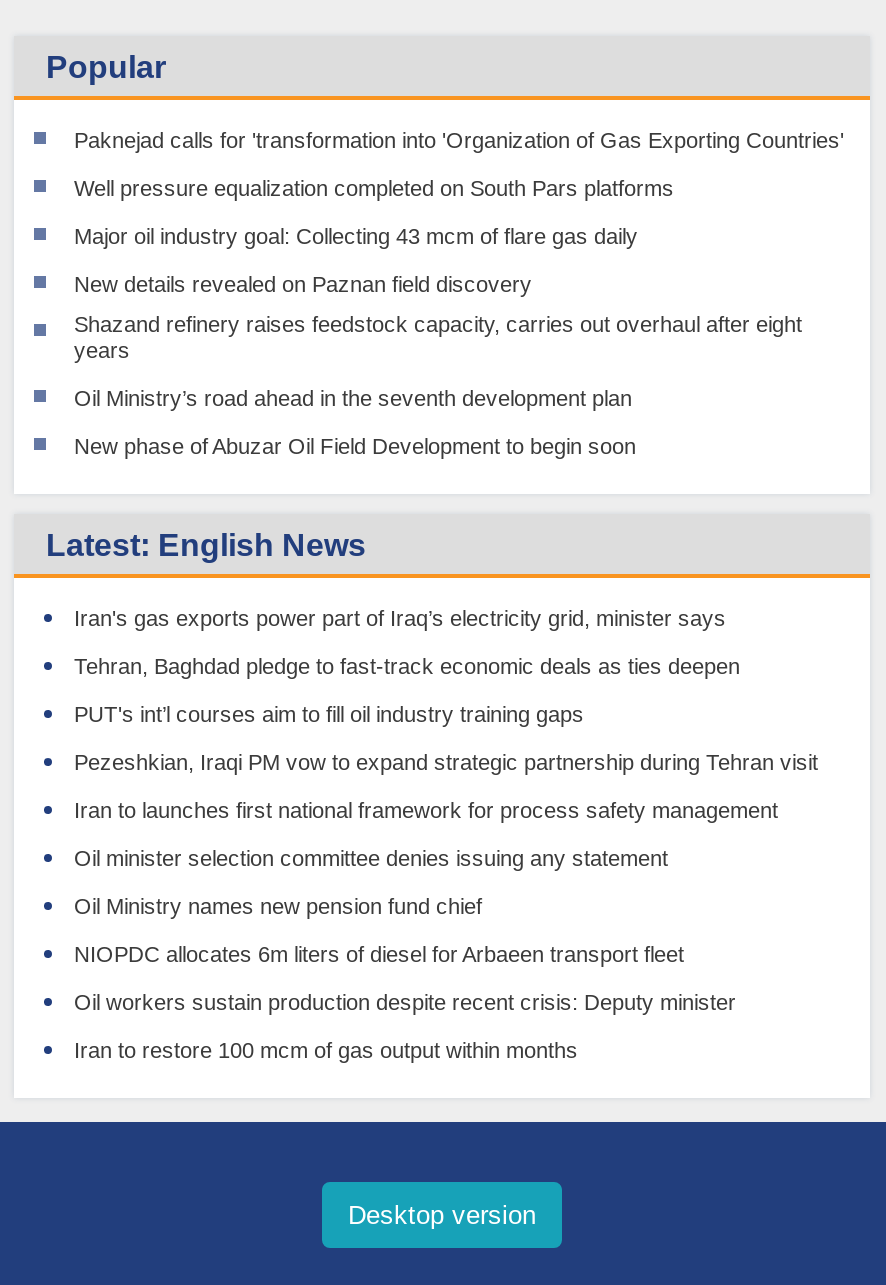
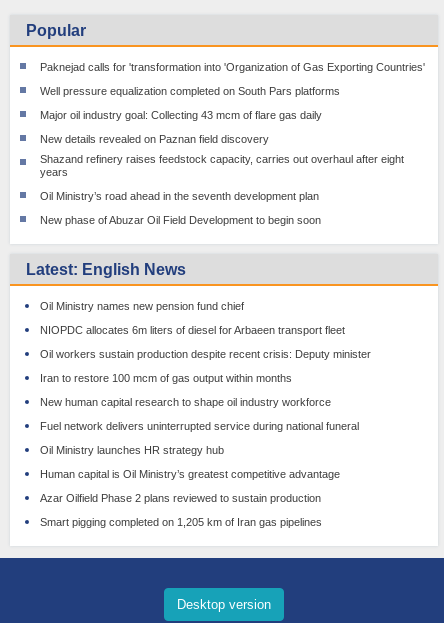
[74,606,818,870] Iran's gas exports power part of Iraq’s electricity grid, minister says | Tehran, Baghdad pledge to fast-track economic deals as ties deepen | PUT's int’l courses aim to fill oil industry training gaps | Pezeshkian, Iraqi PM vow to expand strategic partnership during Tehran visit | Iran to launches first national framework for process safety management | Oil minister selection committee denies issuing any statement -> none
moved [74,894,736,1062] -> [40,300,371,384]: Oil Ministry names new pension fund chief | NIOPDC allocates 6m liters of diesel for Arbaeen transport fleet | Oil workers sustain production despite recent crisis: Deputy minister | Iran to restore 100 mcm of gas output within months
none -> [40,396,359,528] New human capital research to shape oil industry workforce | Fuel network delivers uninterrupted service during national funeral | Oil Ministry launches HR strategy hub | Human capital is Oil Ministry’s greatest competitive advantage | Azar Oilfield Phase 2 plans reviewed to sustain production | Smart pigging completed on 1,205 km of Iran gas pipelines

